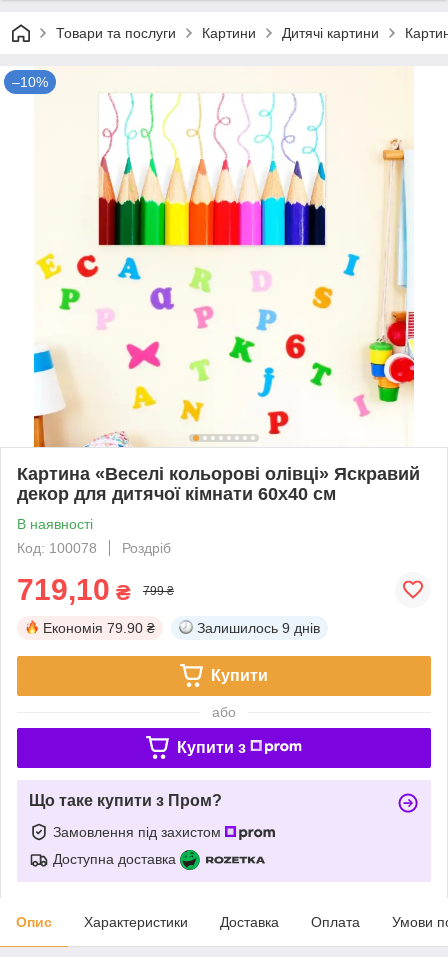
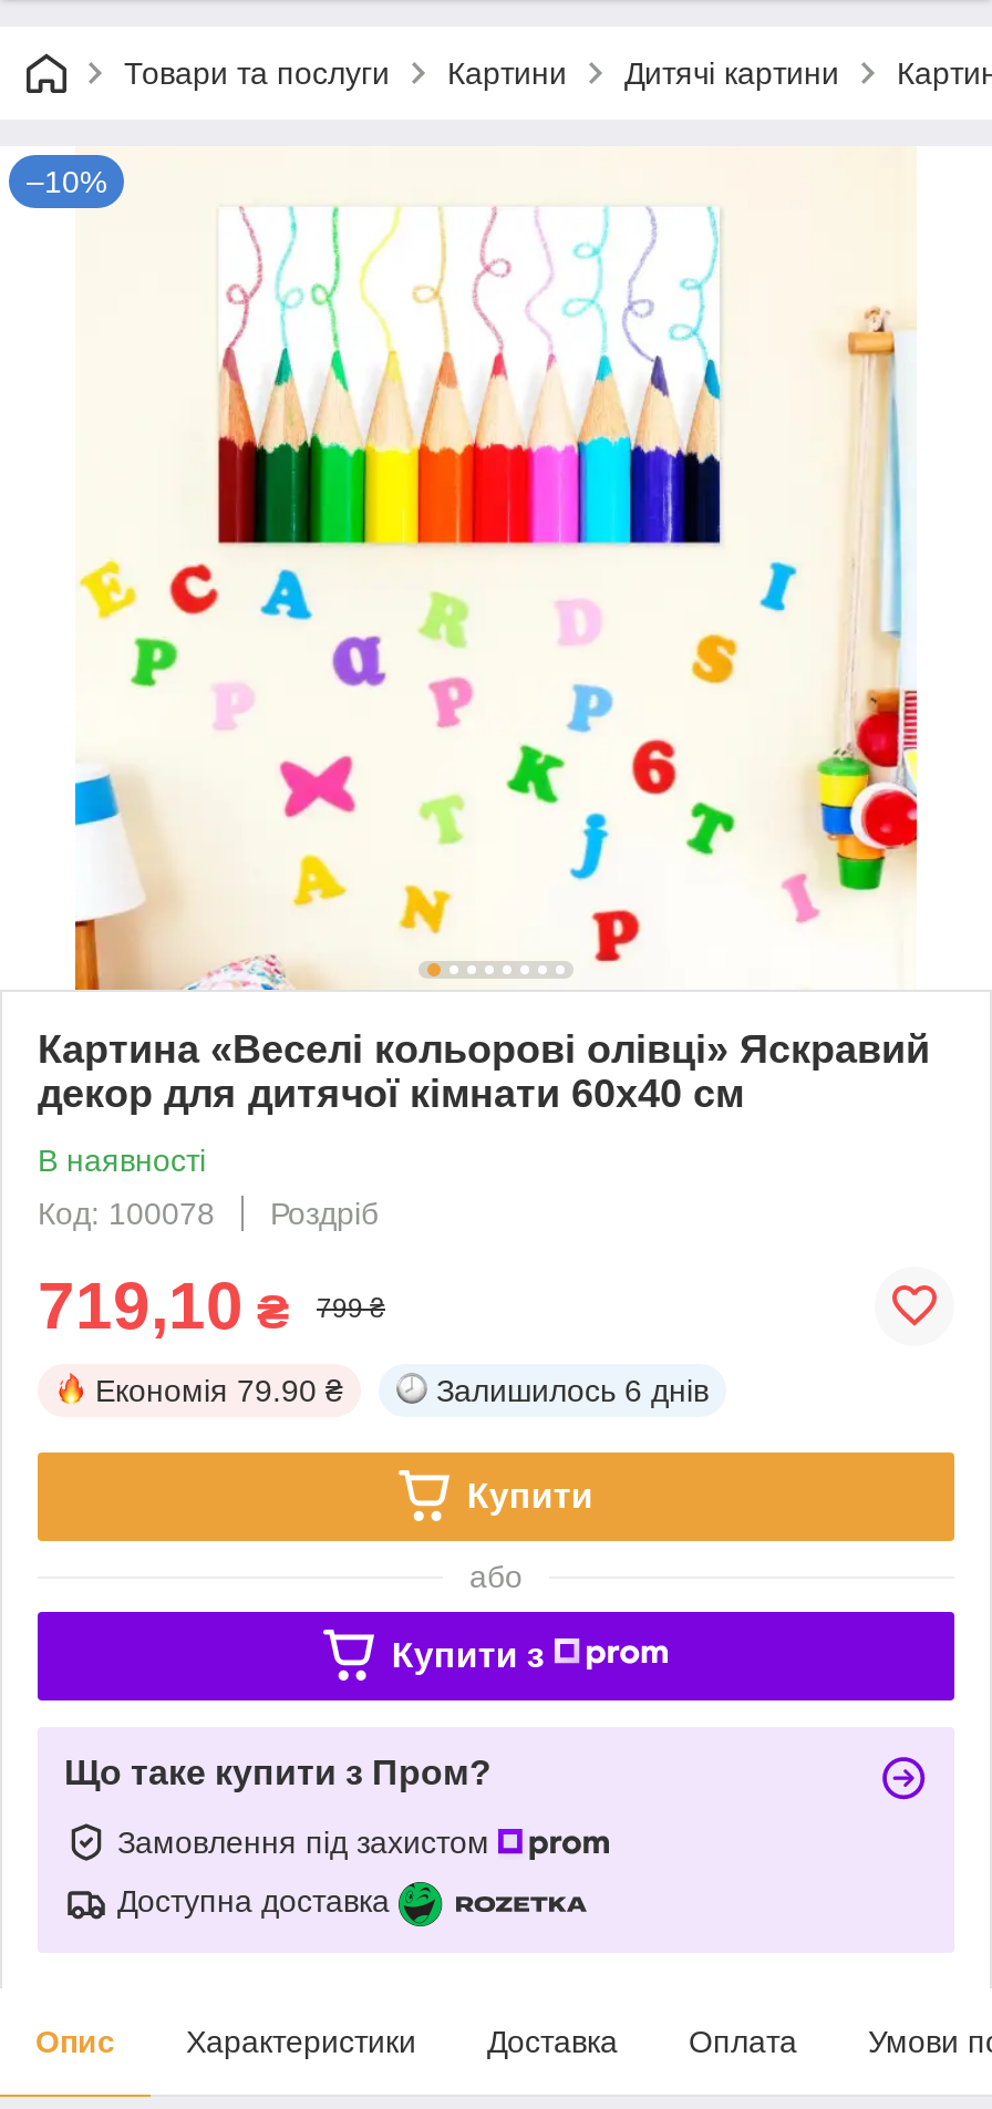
[197,620,320,636] Залишилось 9 днів -> [436,1372,709,1408] Залишилось 6 днів

